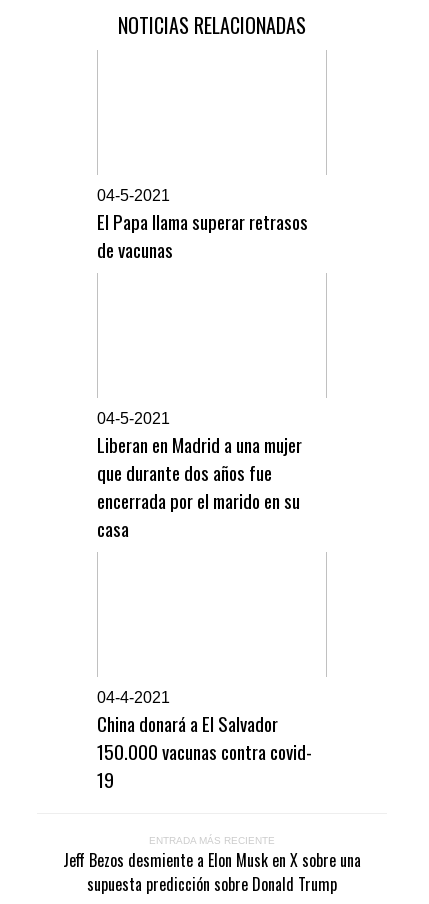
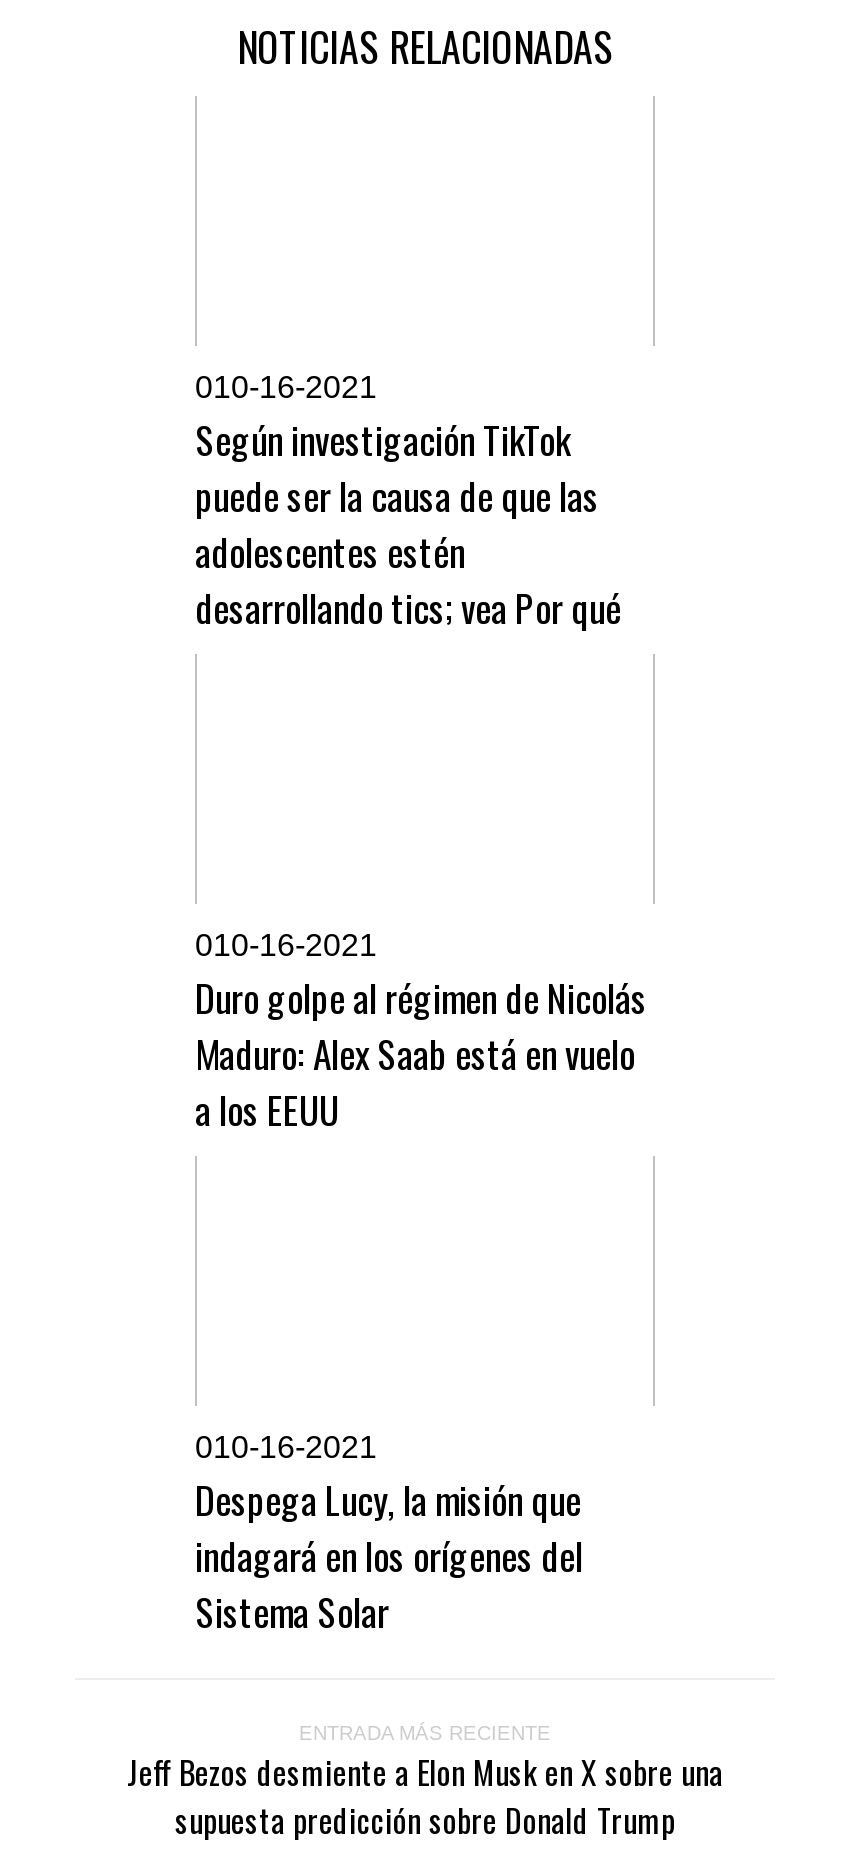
[97,186,308,262] 04-5-2021 | El Papa llama superar retrasos | de vacunas -> [195,369,621,633] 010-16-2021 | Según investigación TikTok | puede ser la causa de que las | adolescentes estén | desarrollando tics; vea Por qué
[97,409,302,541] 04-5-2021 | Liberan en Madrid a una mujer | que durante dos años fue | encerrada por el marido en su | casa -> [195,927,647,1135] 010-16-2021 | Duro golpe al régimen de Nicolás | Maduro: Alex Saab está en vuelo | a los EEUU
[97,688,312,792] 04-4-2021 | China donará a El Salvador | 150.000 vacunas contra covid- | 19 -> [195,1429,583,1637] 010-16-2021 | Despega Lucy, la misión que | indagará en los orígenes del | Sistema Solar

